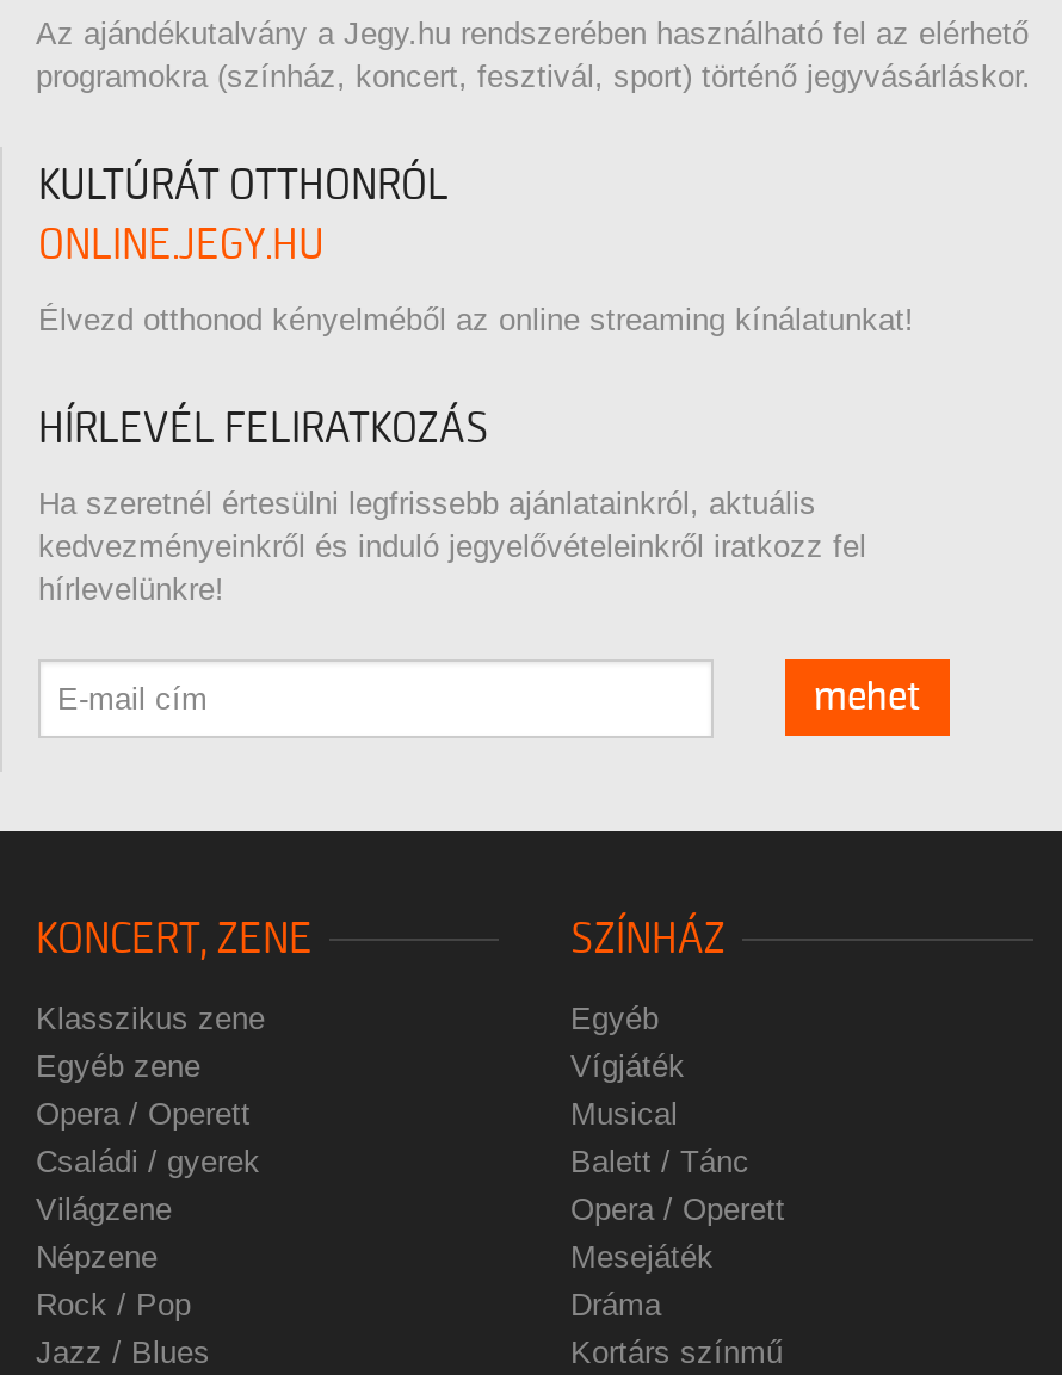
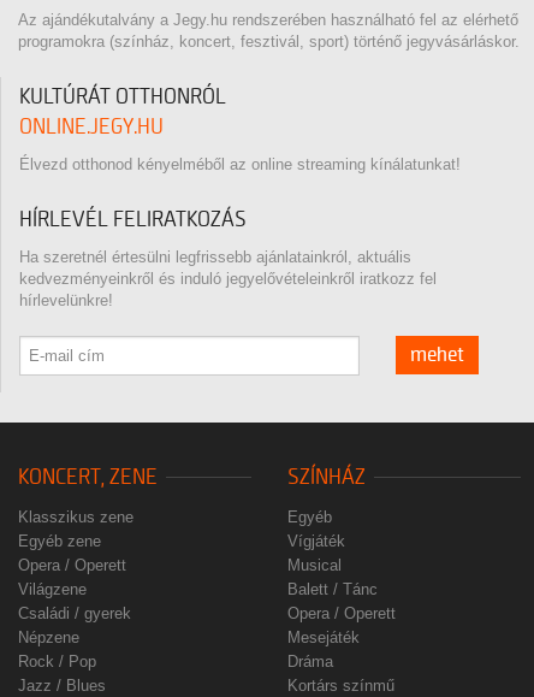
moved [36,1143,260,1179] -> [18,604,131,622]: Családi / gyerek
moved [36,1191,172,1227] -> [18,580,87,598]: Világzene

